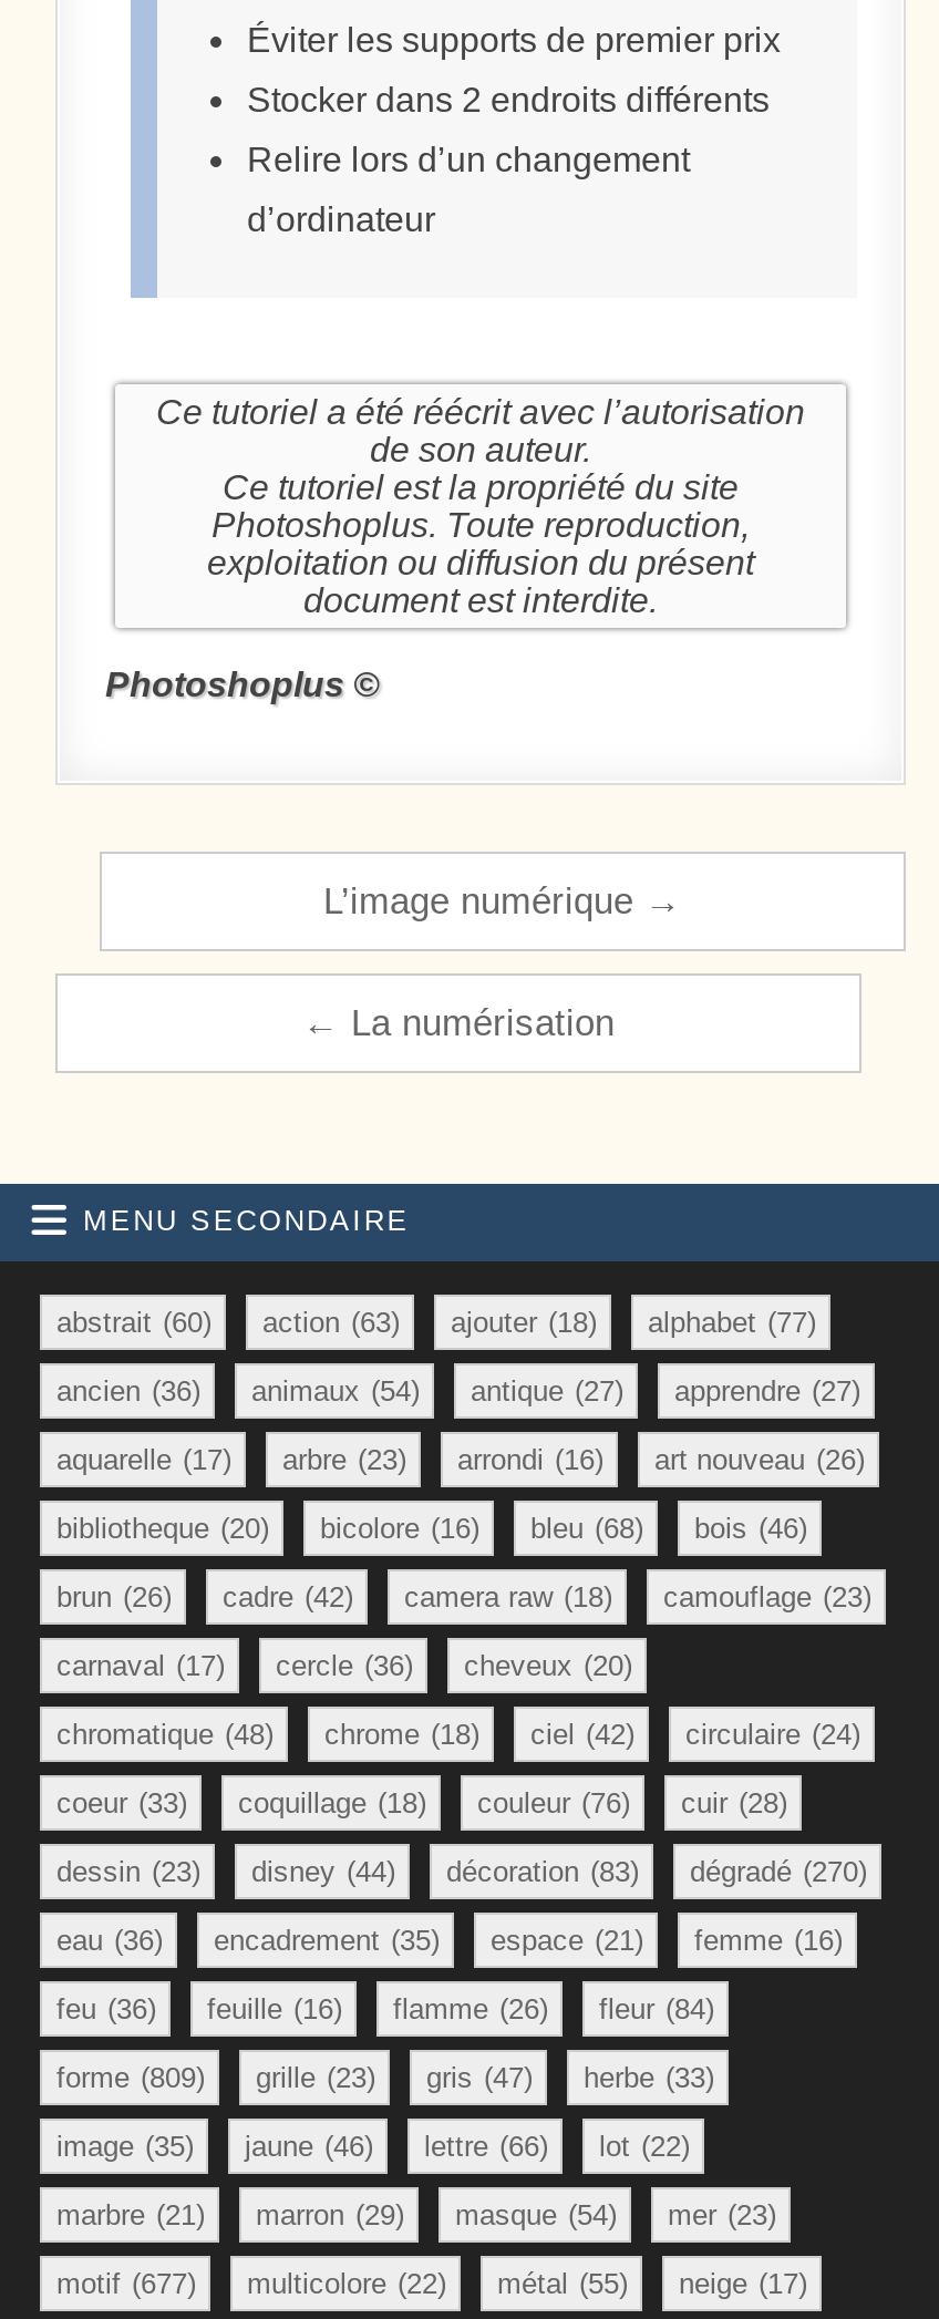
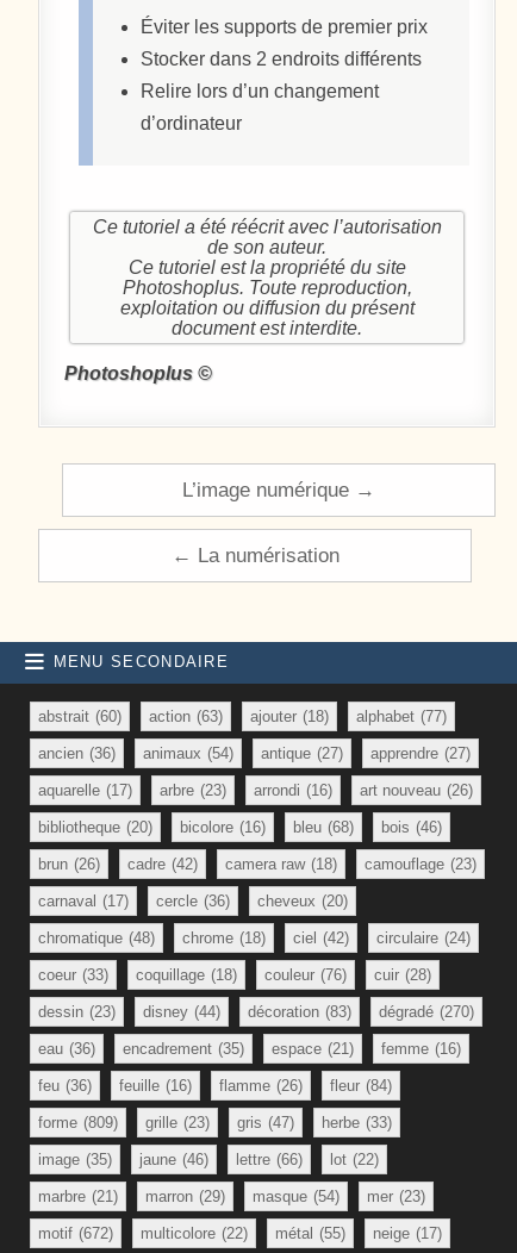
[56,2268,807,2301] motif (677) multicolore (22) métal (55) neige (17) -> [39,1225,443,1243] motif (672) multicolore (22) métal (55) neige (17)

